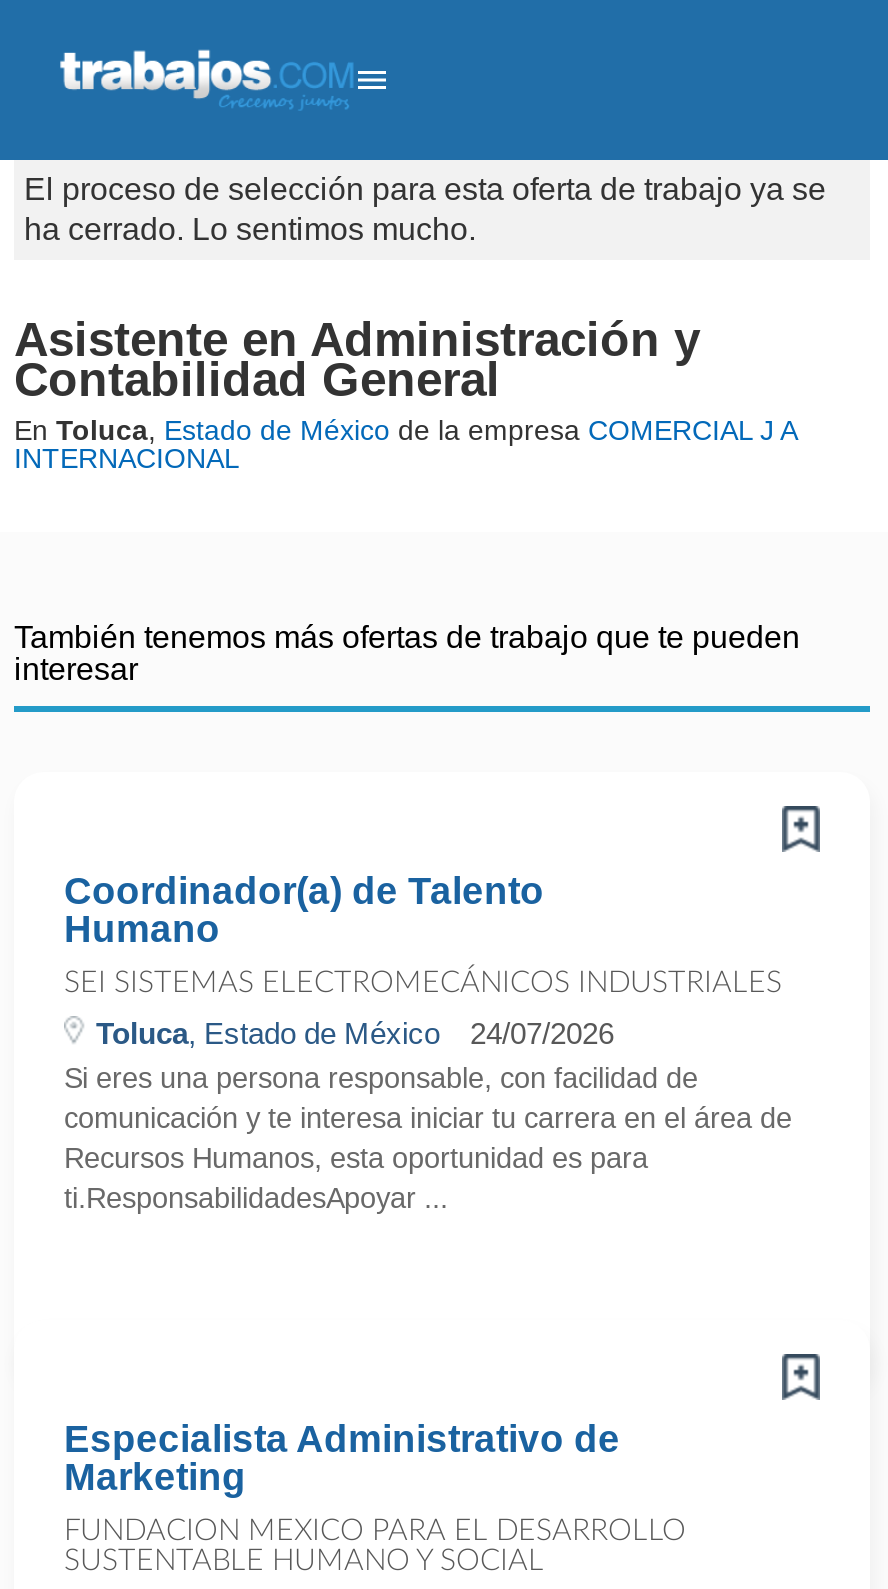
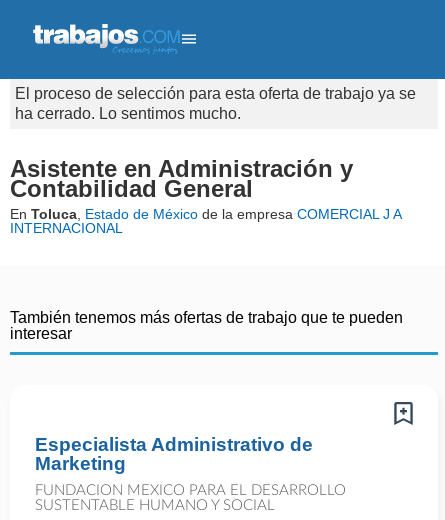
[64,870,792,1214] Coordinador(a) de Talento | Humano | SEI SISTEMAS ELECTROMECÁNICOS INDUSTRIALES | Toluca, Estado de México | 24/07/2026 | Si eres una persona responsable, con facilidad de | comunicación y te interesa iniciar tu carrera en el área de | Recursos Humanos, esta oportunidad es para | ti.ResponsabilidadesApoyar ... -> none

